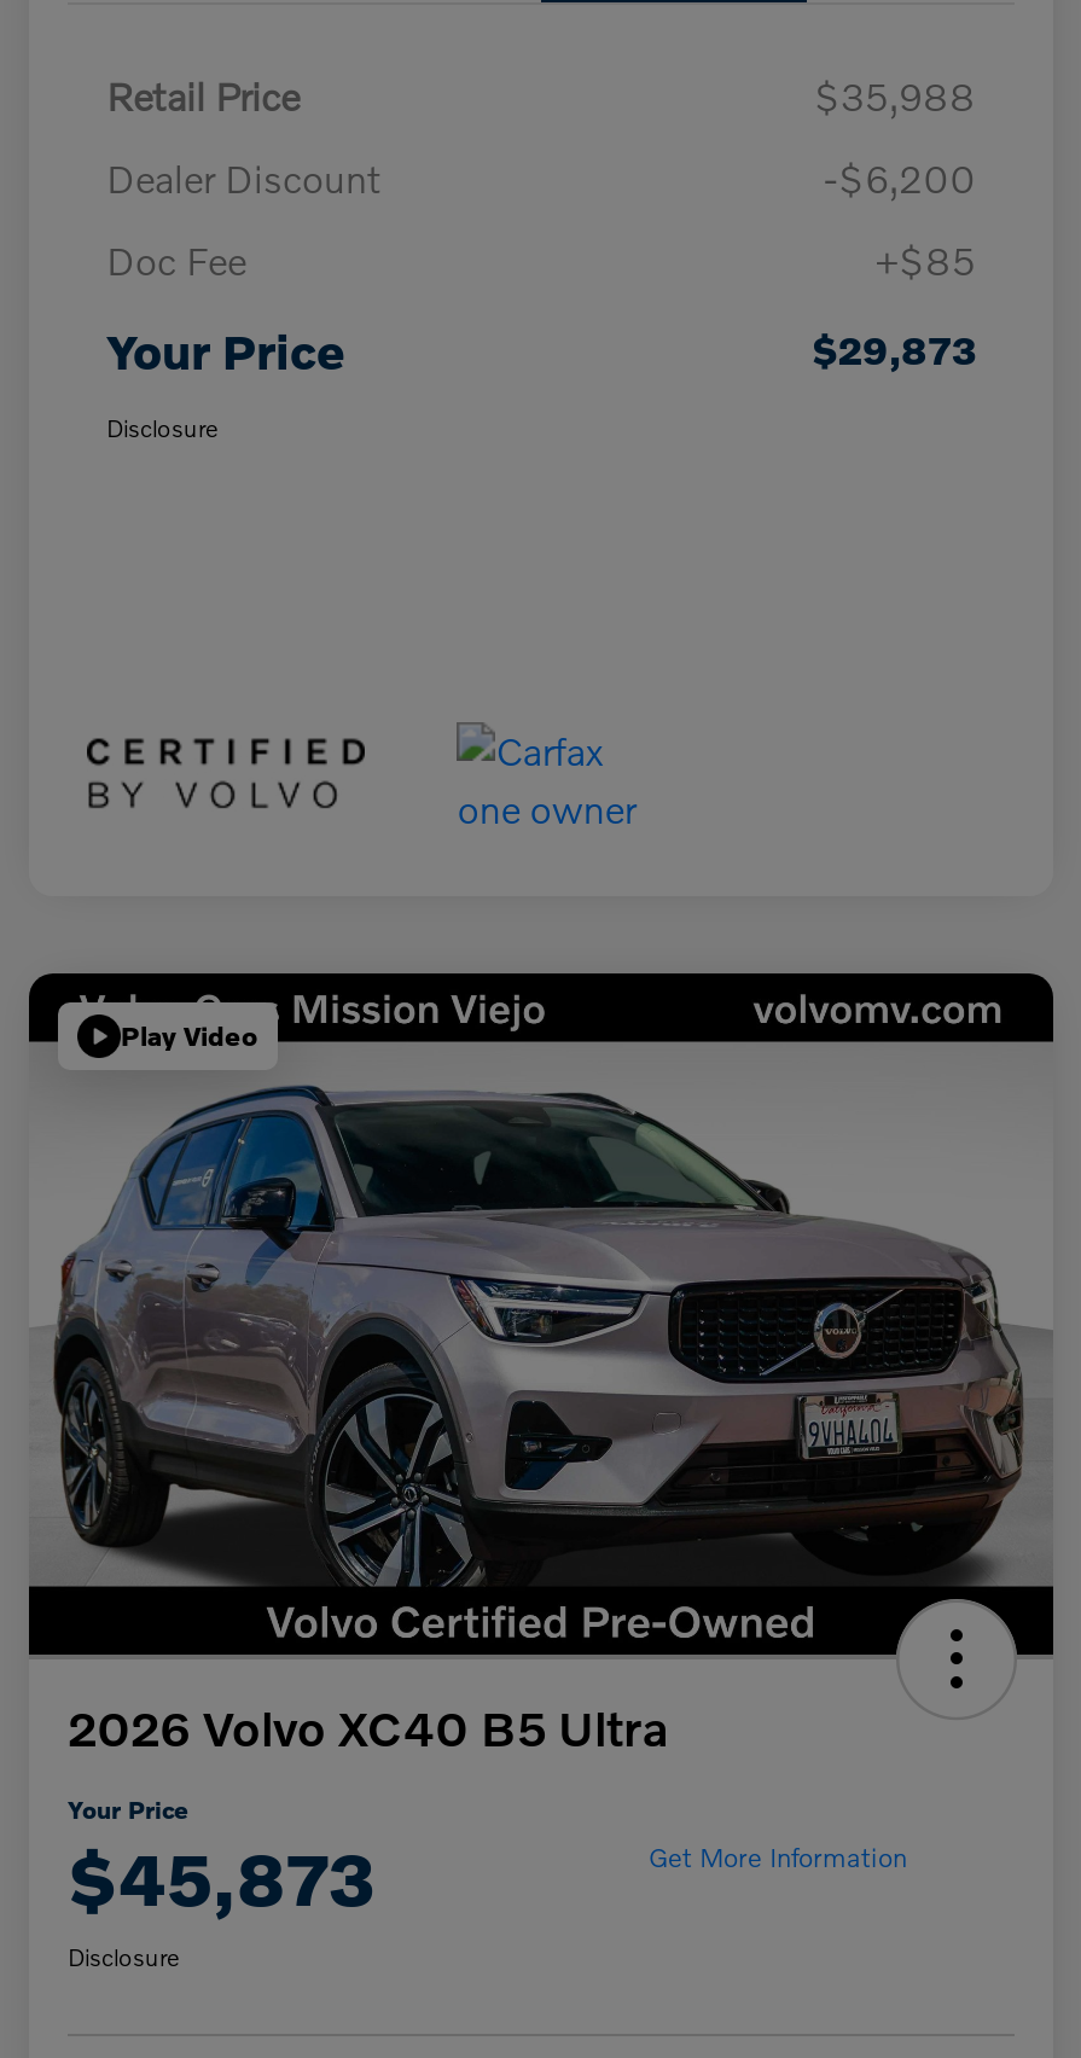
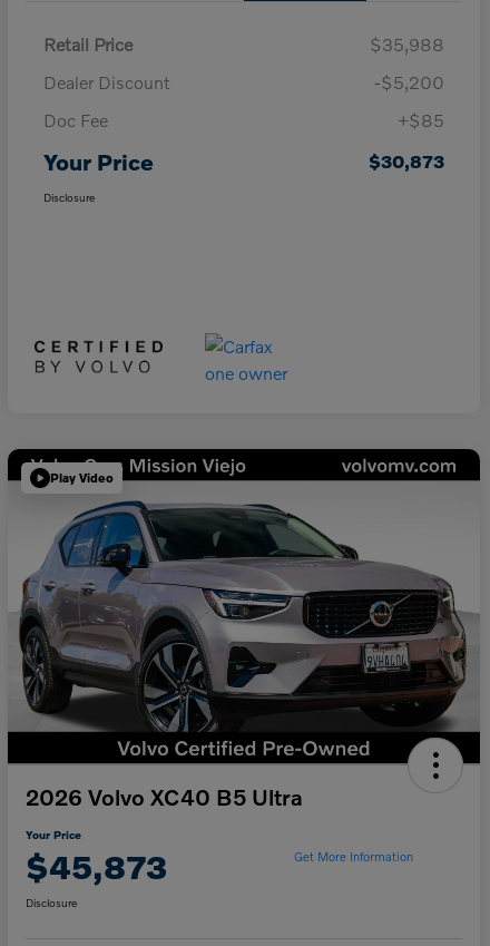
[824,153,976,199] -$6,200 -> [374,71,444,92] -$5,200
[812,325,976,371] $29,873 -> [369,150,444,171] $30,873

